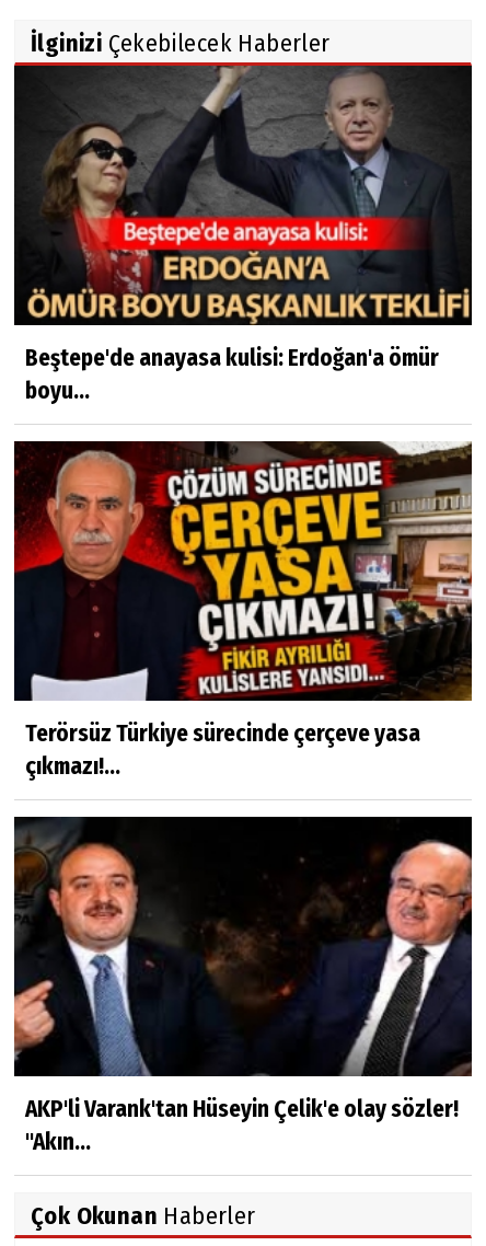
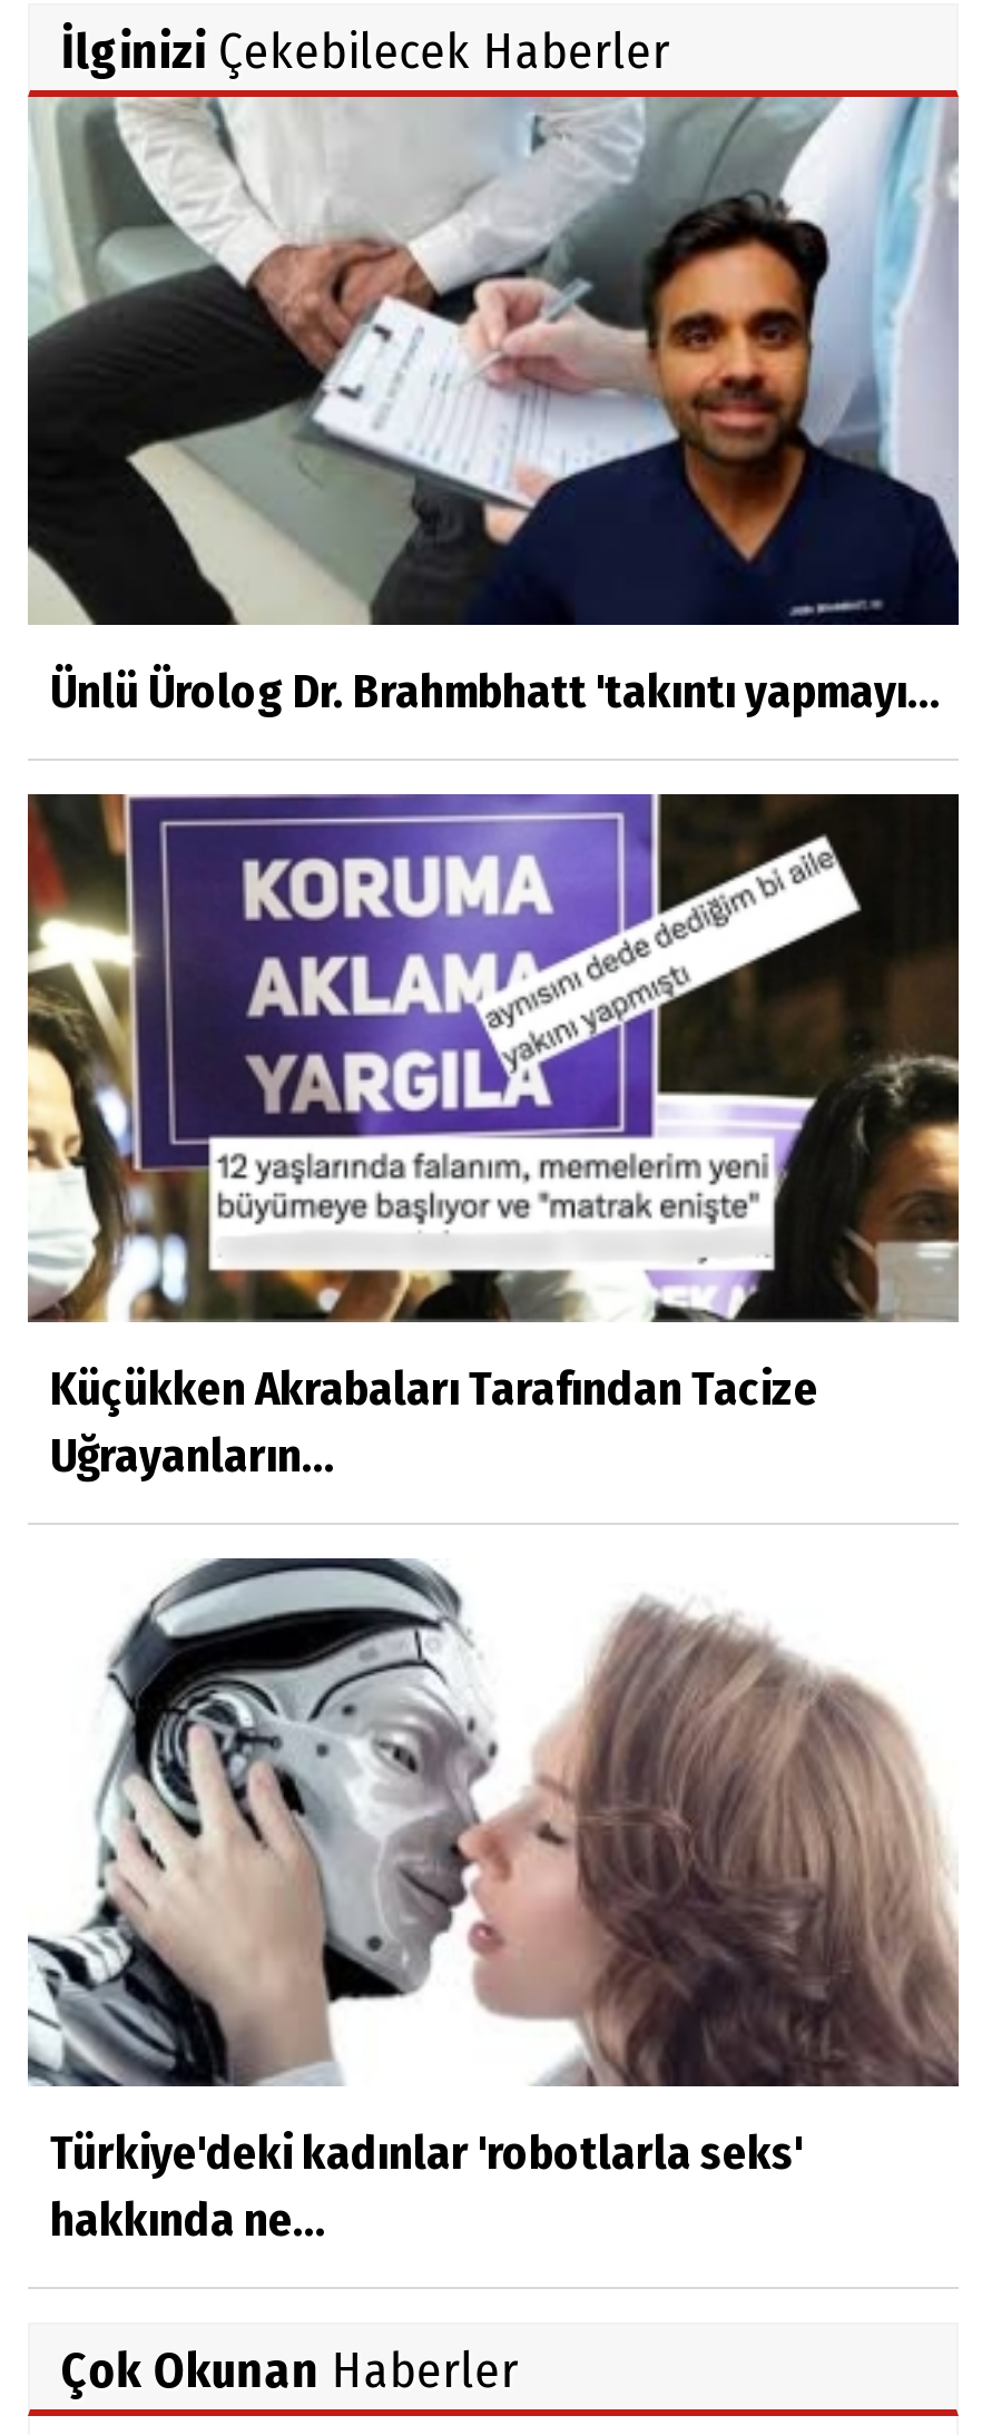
[13,65,473,405] [image] | Beştepe'de anayasa kulisi: Erdoğan'a ömür | boyu... -> [28,95,959,720] [image] | Ünlü Ürolog Dr. Brahmbhatt 'takıntı yapmayı...
[13,440,473,781] [image] | Terörsüz Türkiye sürecinde çerçeve yasa | çıkmazı!... -> [26,792,961,1485] [image] | Küçükken Akrabaları Tarafından Tacize | Uğrayanların...
[13,816,473,1157] [image] | AKP'li Varank'tan Hüseyin Çelik'e olay sözler! | "Akın... -> [28,1556,961,2250] [image] | Türkiye'deki kadınlar 'robotlarla seks' | hakkında ne...

